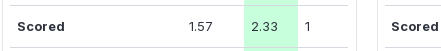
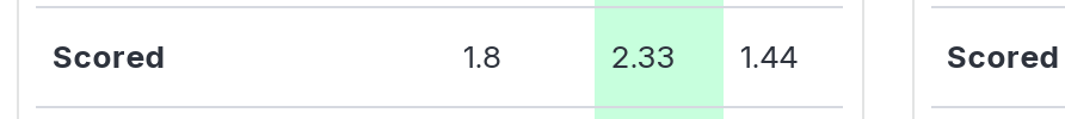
[189,18,213,34] 1.57 -> [463,37,501,75] 1.8
[251,18,310,34] 2.33 1 -> [611,37,797,75] 2.33 1.44

